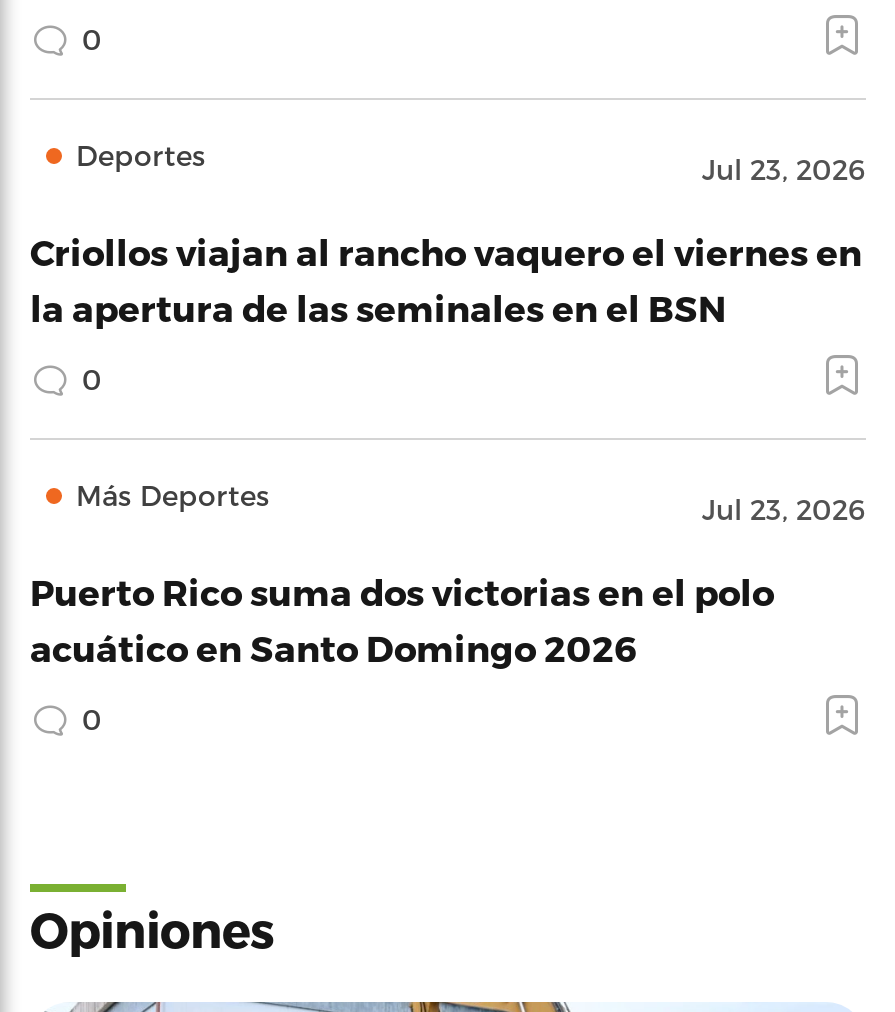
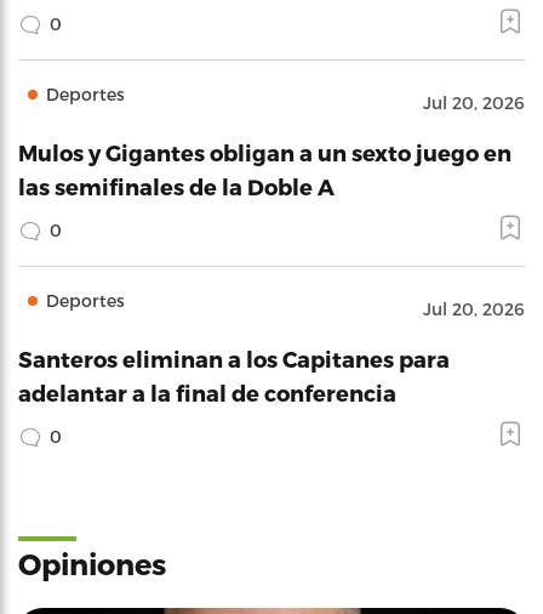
[702,152,866,186] Jul 23, 2026 -> [423,92,525,113] Jul 20, 2026
[30,230,862,328] Criollos viajan al rancho vaquero el viernes en | la apertura de las seminales en el BSN -> [18,140,511,199] Mulos y Gigantes obligan a un sexto juego en | las semifinales de la Doble A
[76,478,866,526] Más Deportes | Jul 23, 2026 -> [46,290,525,319] Deportes | Jul 20, 2026
[30,570,774,668] Puerto Rico suma dos victorias en el polo | acuático en Santo Domingo 2026 -> [18,346,450,405] Santeros eliminan a los Capitanes para | adelantar a la final de conferencia

